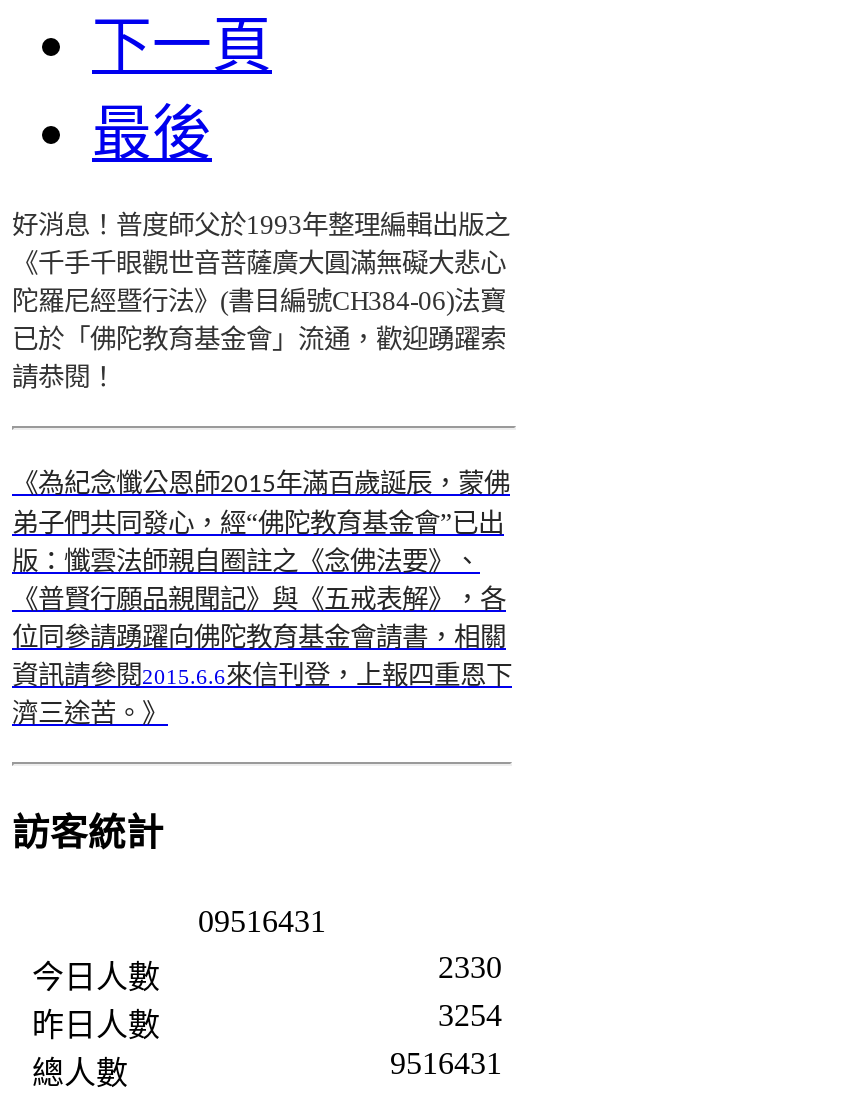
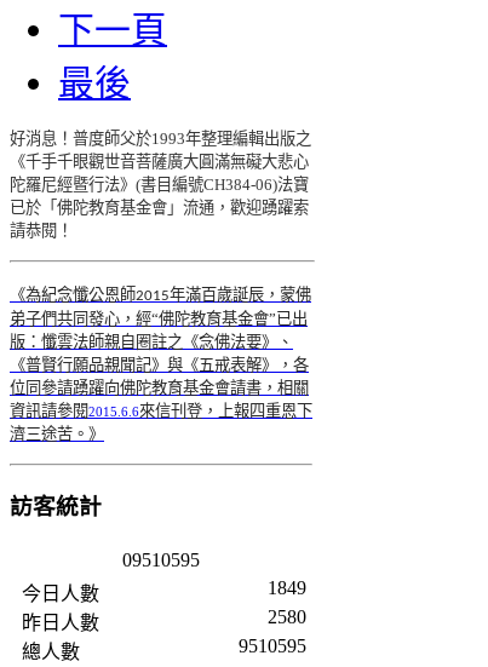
[198,904,326,938] 0951 6431 -> [122,550,200,570] 0951 0595
[438,950,502,984] 2330 -> [268,577,306,598] 1849
[438,998,502,1032] 3254 -> [268,606,306,627] 2580
[390,1046,502,1080] 9516431 -> [239,636,306,656] 9510595

